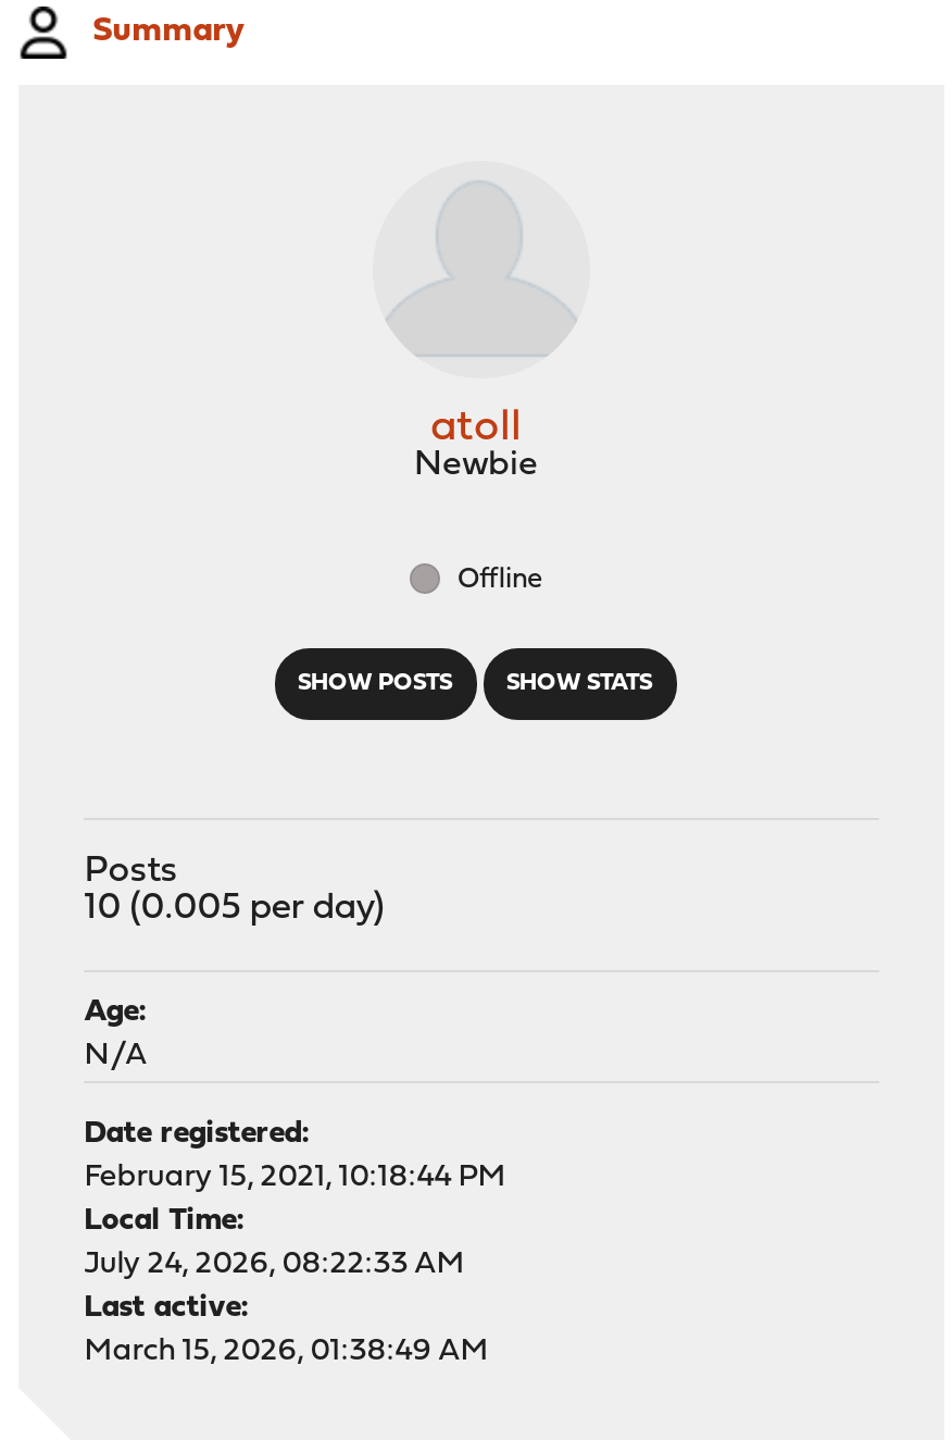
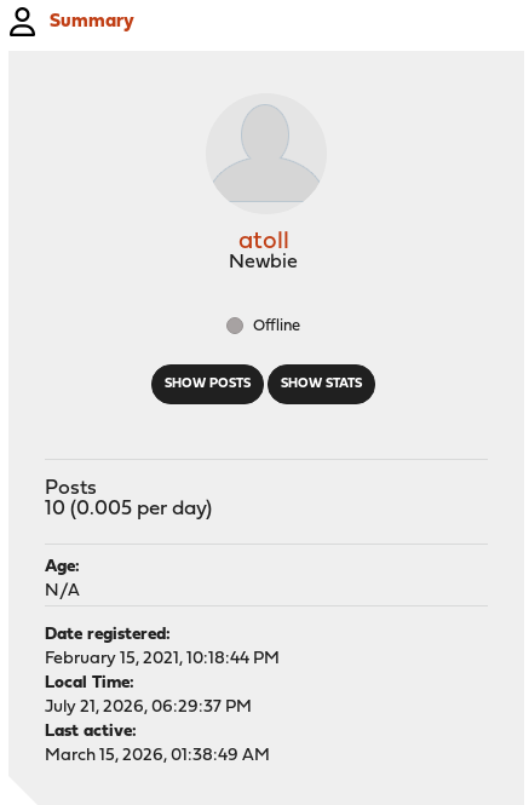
[84,1248,464,1281] July 24, 2026, 08:22:33 AM -> [45,698,252,716] July 21, 2026, 06:29:37 PM

